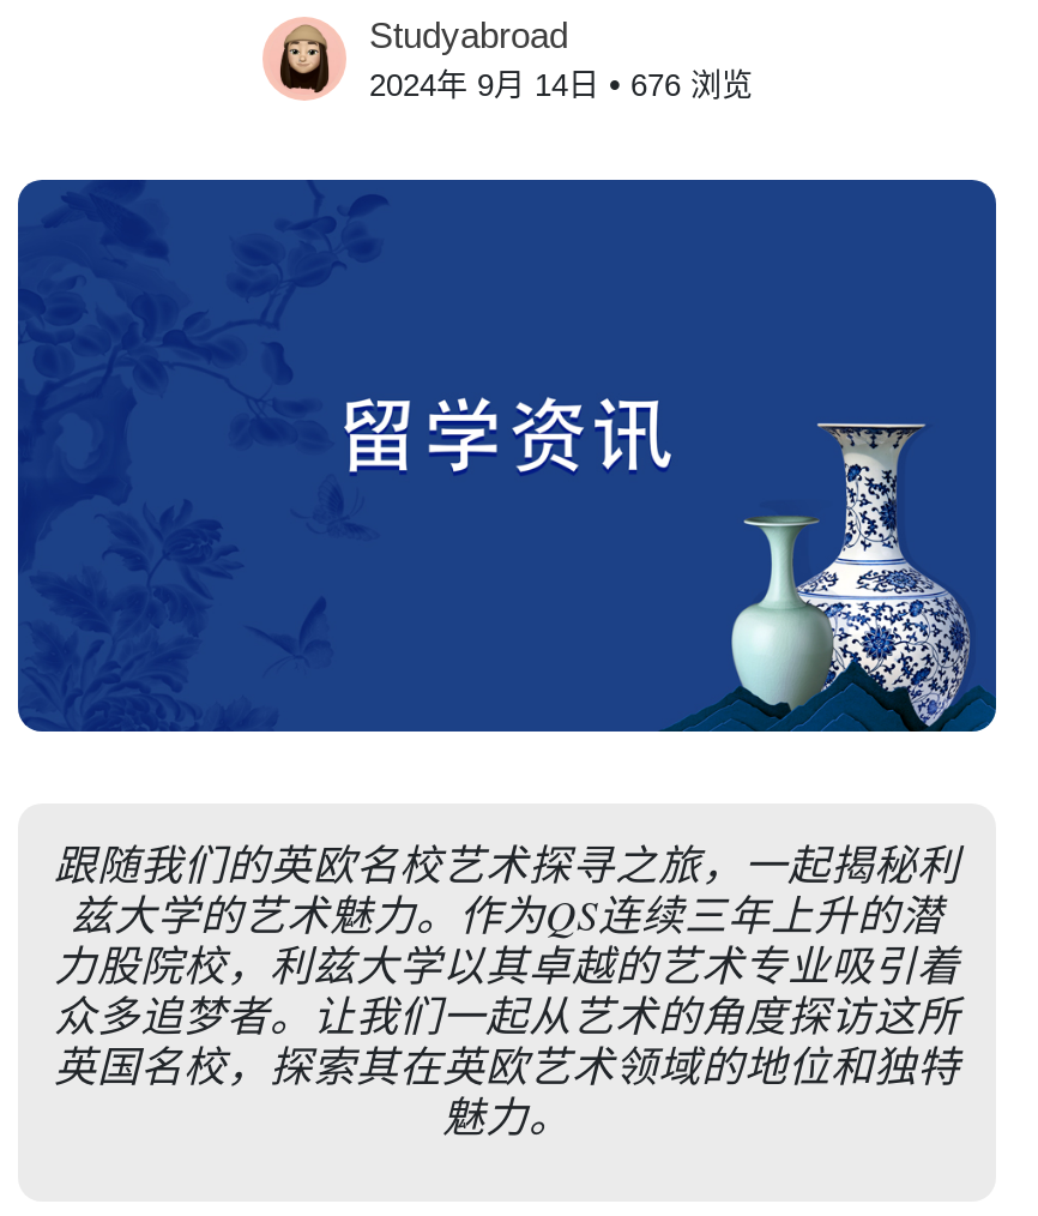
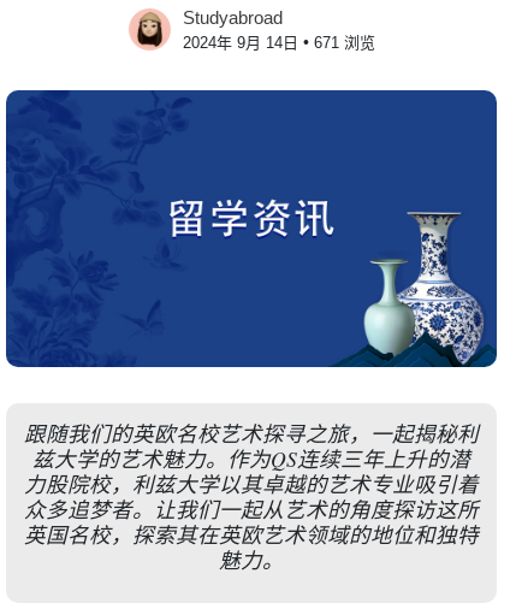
[369,65,753,103] 2024年 9月 14日• 676 浏览 -> [182,32,375,52] 2024年 9月 14日• 671 浏览

